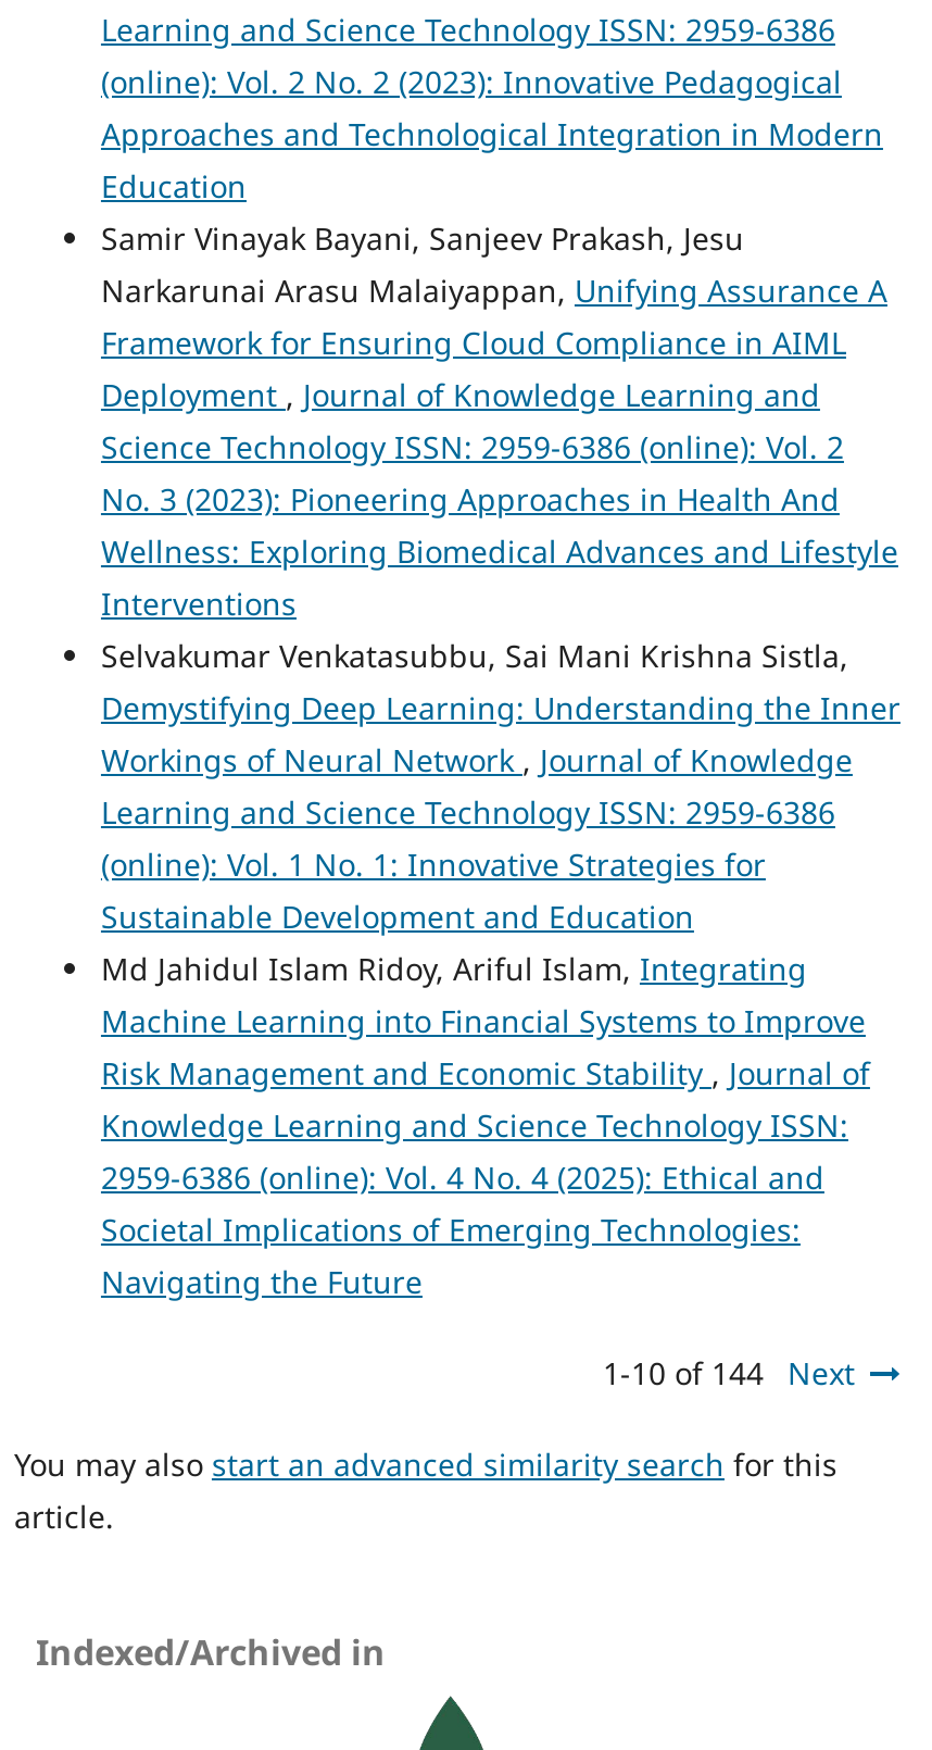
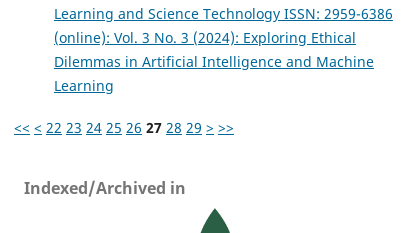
[14,61,900,1537] (online): Vol. 2 No. 2 (2023): Innovative Pedagogical | Approaches and Technological Integration in Modern | Education | Samir Vinayak Bayani, Sanjeev Prakash, Jesu | Narkarunai Arasu Malaiyappan, Unifying Assurance A | Framework for Ensuring Cloud Compliance in AIML | Deployment, Journal of Knowledge Learning and | Science Technology ISSN: 2959-6386 (online): Vol. 2 | No. 3 (2023): Pioneering Approaches in Health And | Wellness: Exploring Biomedical Advances and Lifestyle | Interventions | Selvakumar Venkatasubbu, Sai Mani Krishna Sistla, | Demystifying Deep Learning: Understanding the Inner | Workings of Neural Network, Journal of Knowledge | Learning and Science Technology ISSN: 2959-6386 | (online): Vol. 1 No. 1: Innovative Strategies for | Sustainable Development and Education | Md Jahidul Islam Ridoy, Ariful Islam, Integrating | Machine Learning into Financial Systems to Improve | Risk Management and Economic Stability, Journal of | Knowledge Learning and Science Technology ISSN: | 2959-6386 (online): Vol. 4 No. 4 (2025): Ethical and | Societal Implications of Emerging Technologies: | Navigating the Future | 1-10 of 144 Next | You may also start an advanced similarity search for this | article. -> [14,28,374,137] (online): Vol. 3 No. 3 (2024): Exploring Ethical | Dilemmas in Artificial Intelligence and Machine | Learning | << < 22 23 24 25 26 27 28 29 > >>

